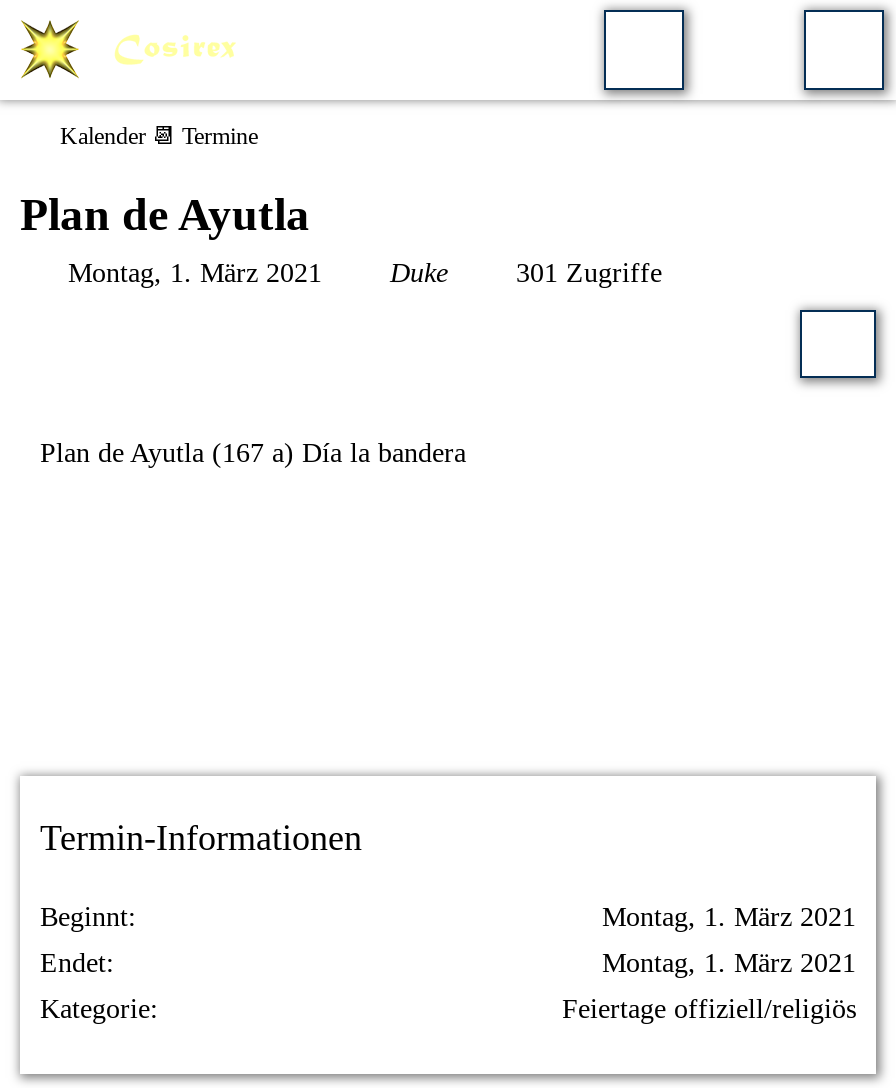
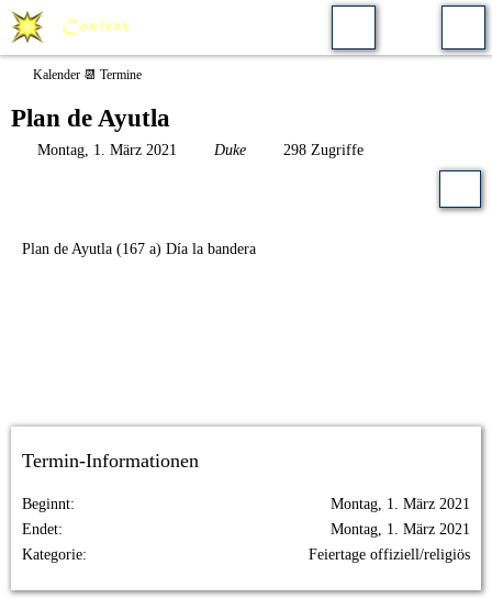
[390,258,662,288] Duke 301 Zugriffe -> [214,142,364,158] Duke 298 Zugriffe

